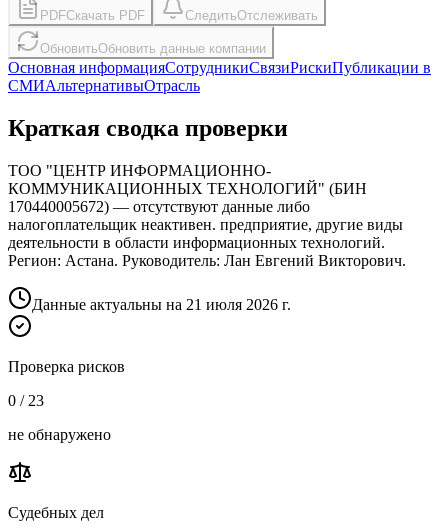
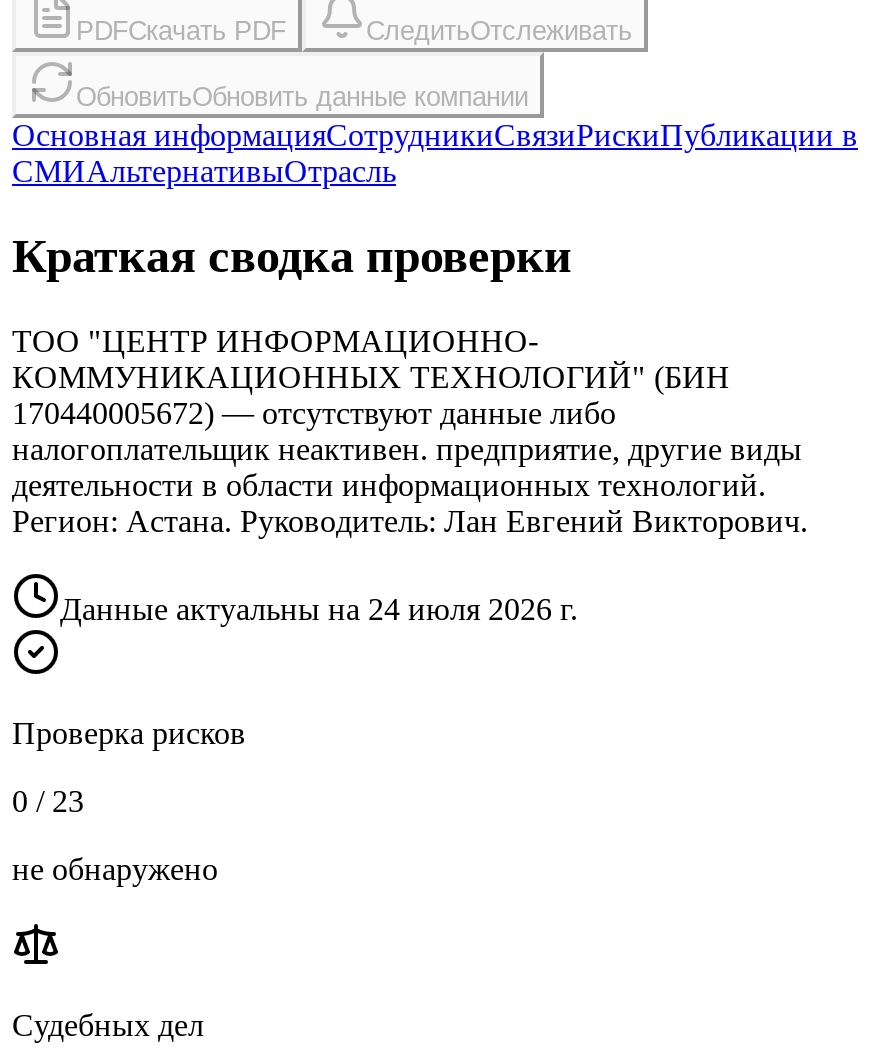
[32,296,291,313] Данные актуальны на 21 июля 2026 г. -> [60,591,578,625] Данные актуальны на 24 июля 2026 г.

